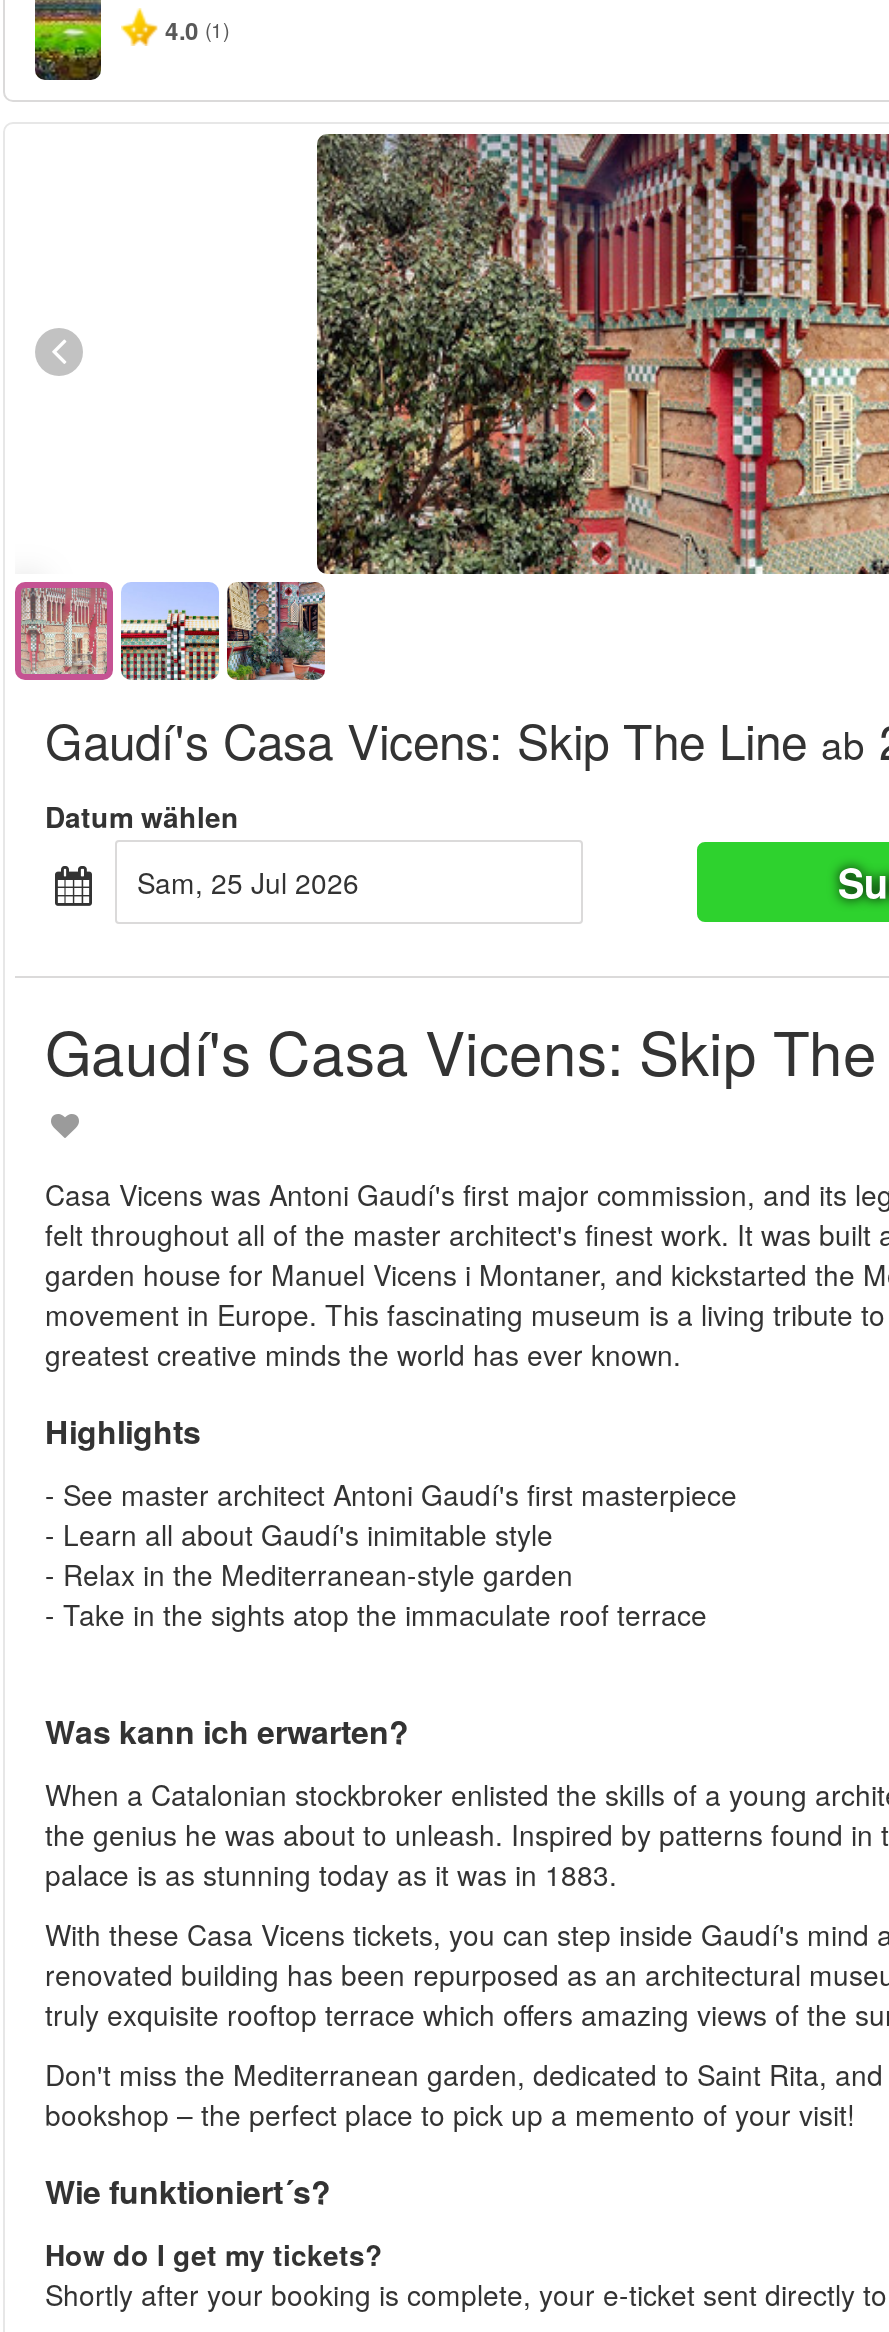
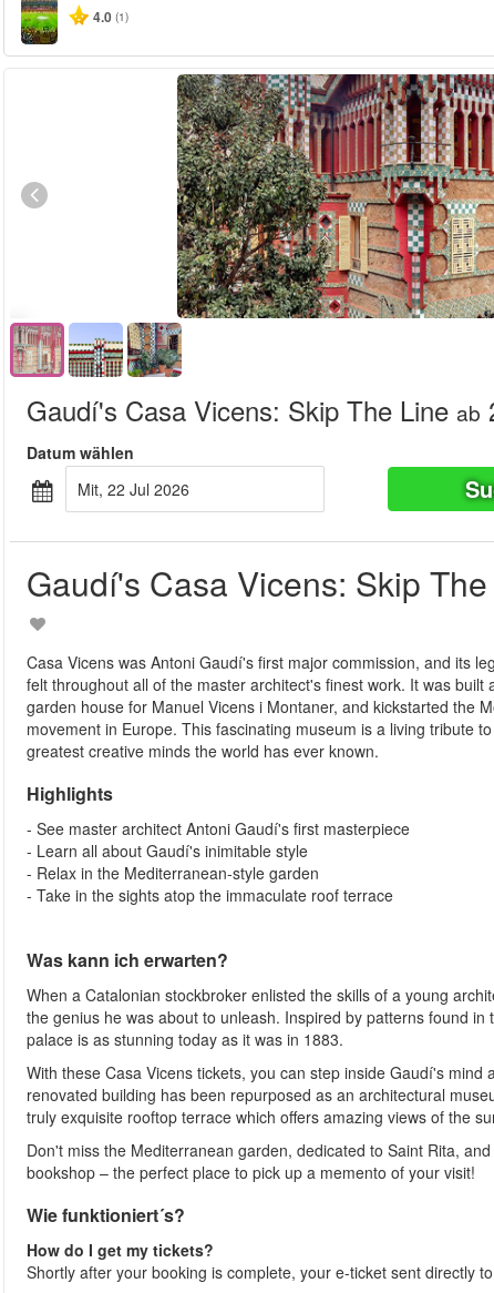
[155,862,359,902] Sam, 25 Jul 2026 -> [91,478,189,500] Mit, 22 Jul 2026

